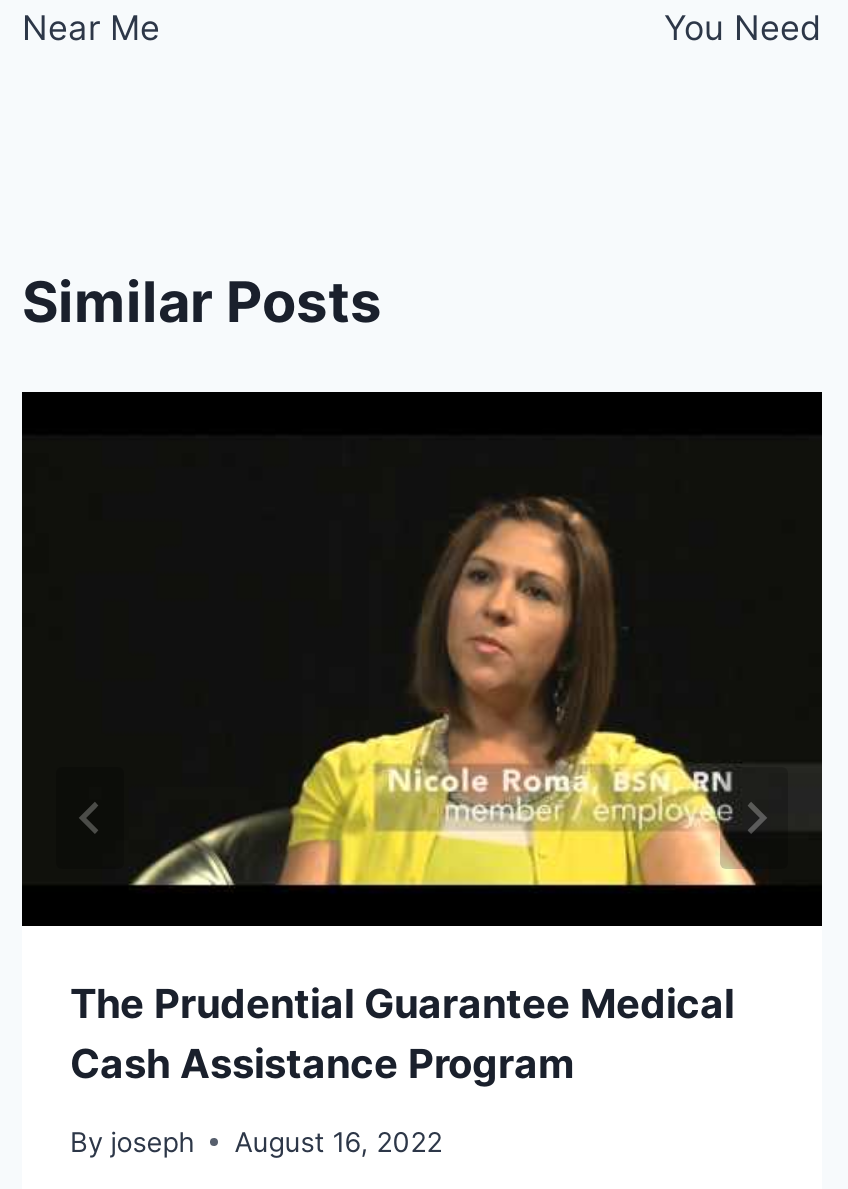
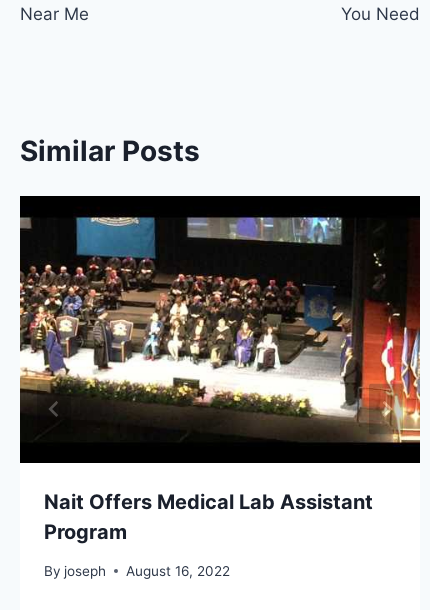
[20,434,824,888] [image] -> [19,216,421,444] [image]
[70,980,734,1088] The Prudential Guarantee Medical | Cash Assistance Program -> [44,490,373,544] Nait Offers Medical Lab Assistant | Program

